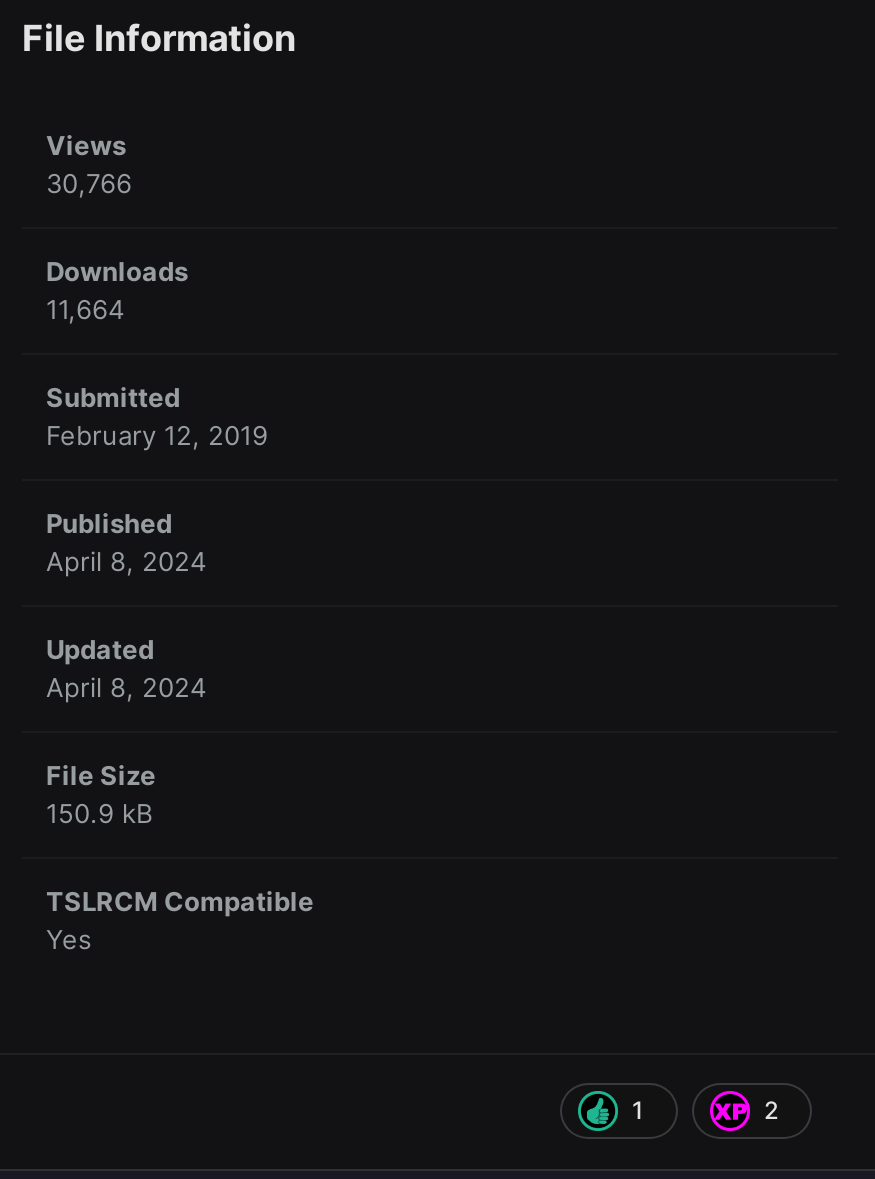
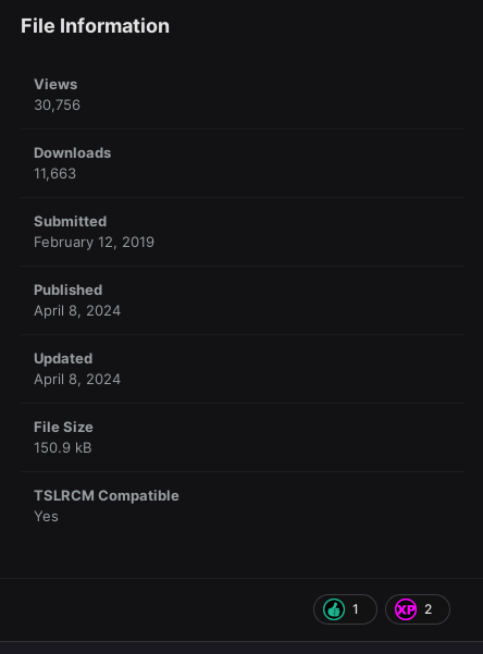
[46,166,132,198] 30,766 -> [34,95,81,113] 30,756
[46,292,124,324] 11,664 -> [34,164,76,181] 11,663

